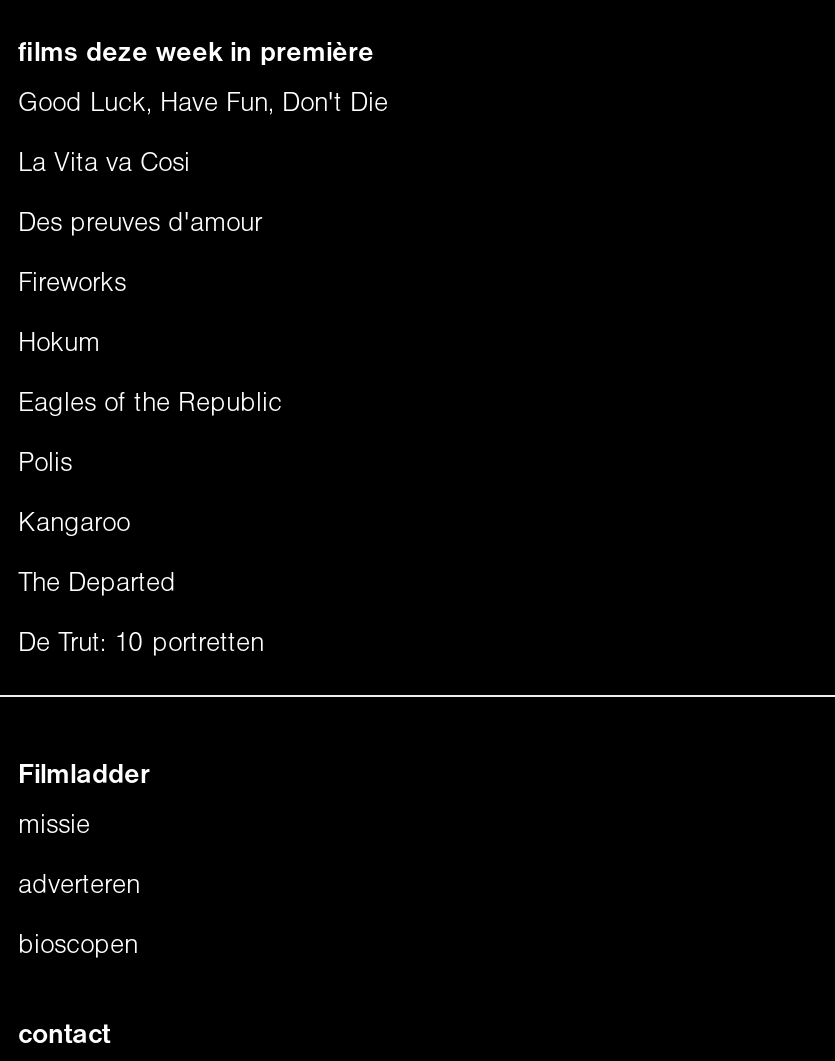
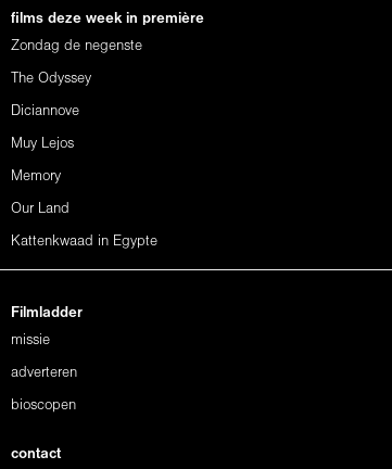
[18,93,388,655] Good Luck, Have Fun, Don't Die | La Vita va Cosi | Des preuves d'amour | Fireworks | Hokum | Eagles of the Republic | Polis | Kangaroo | The Departed | De Trut: 10 portretten -> [11,40,157,248] Zondag de negenste | The Odyssey | Diciannove | Muy Lejos | Memory | Our Land | Kattenkwaad in Egypte

